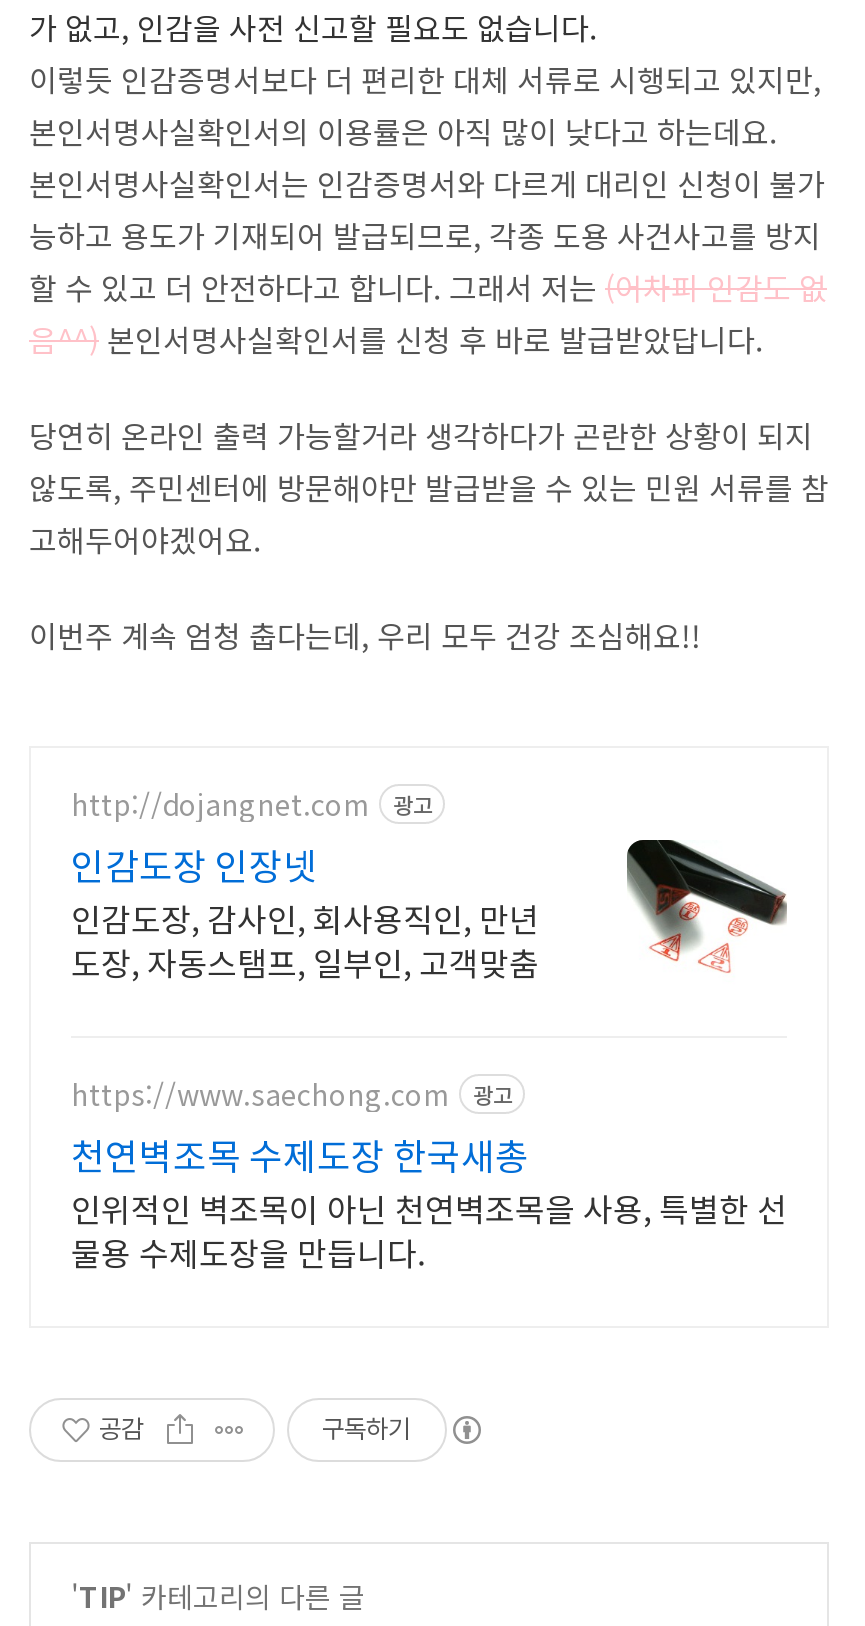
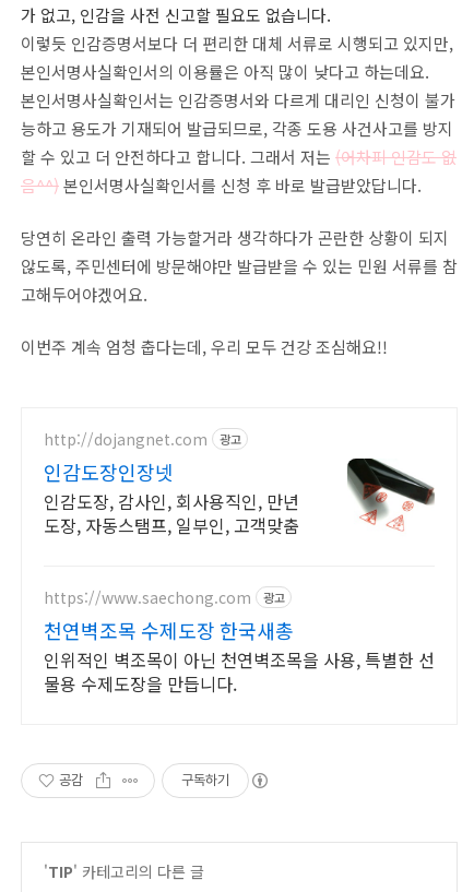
[71,838,317,890] 인감도장 인장넷 -> [44,457,174,486] 인감도장인장넷

